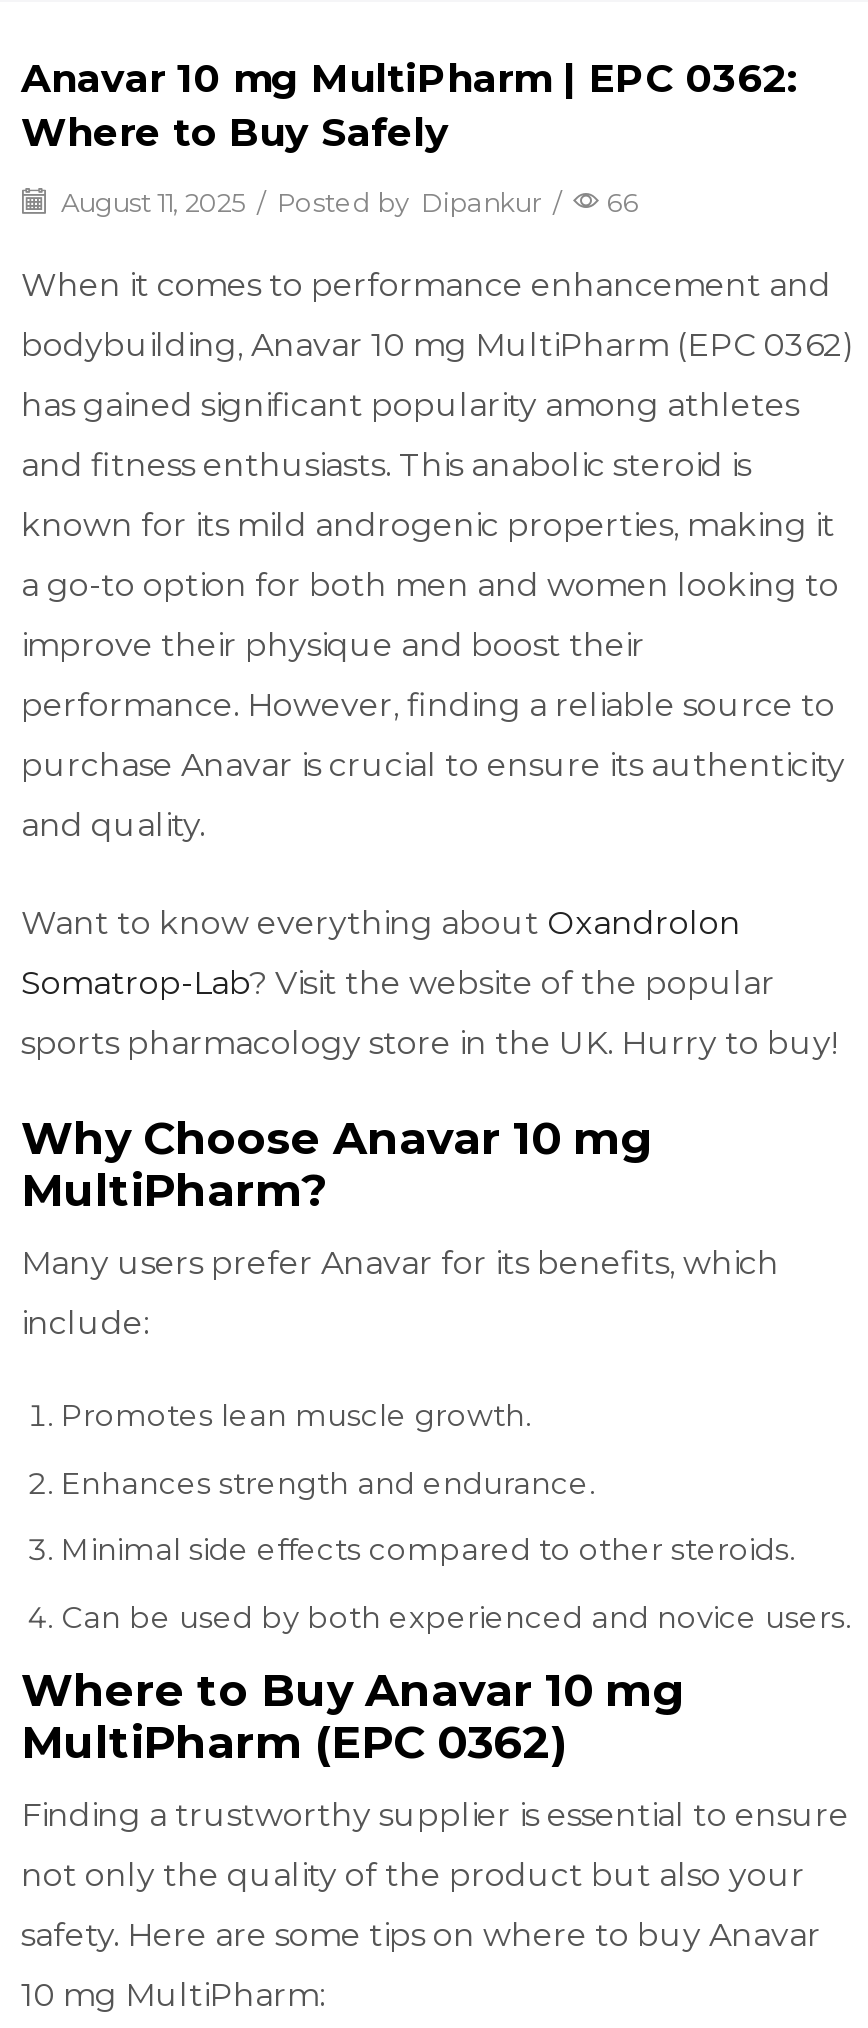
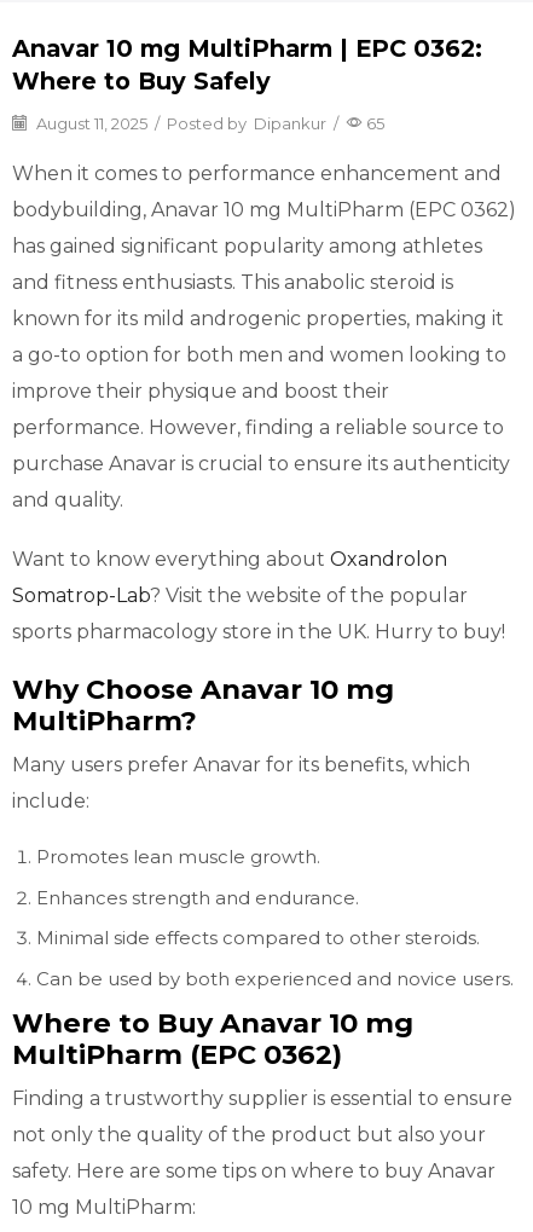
[607,186,639,218] 66 -> [366,113,384,133] 65

